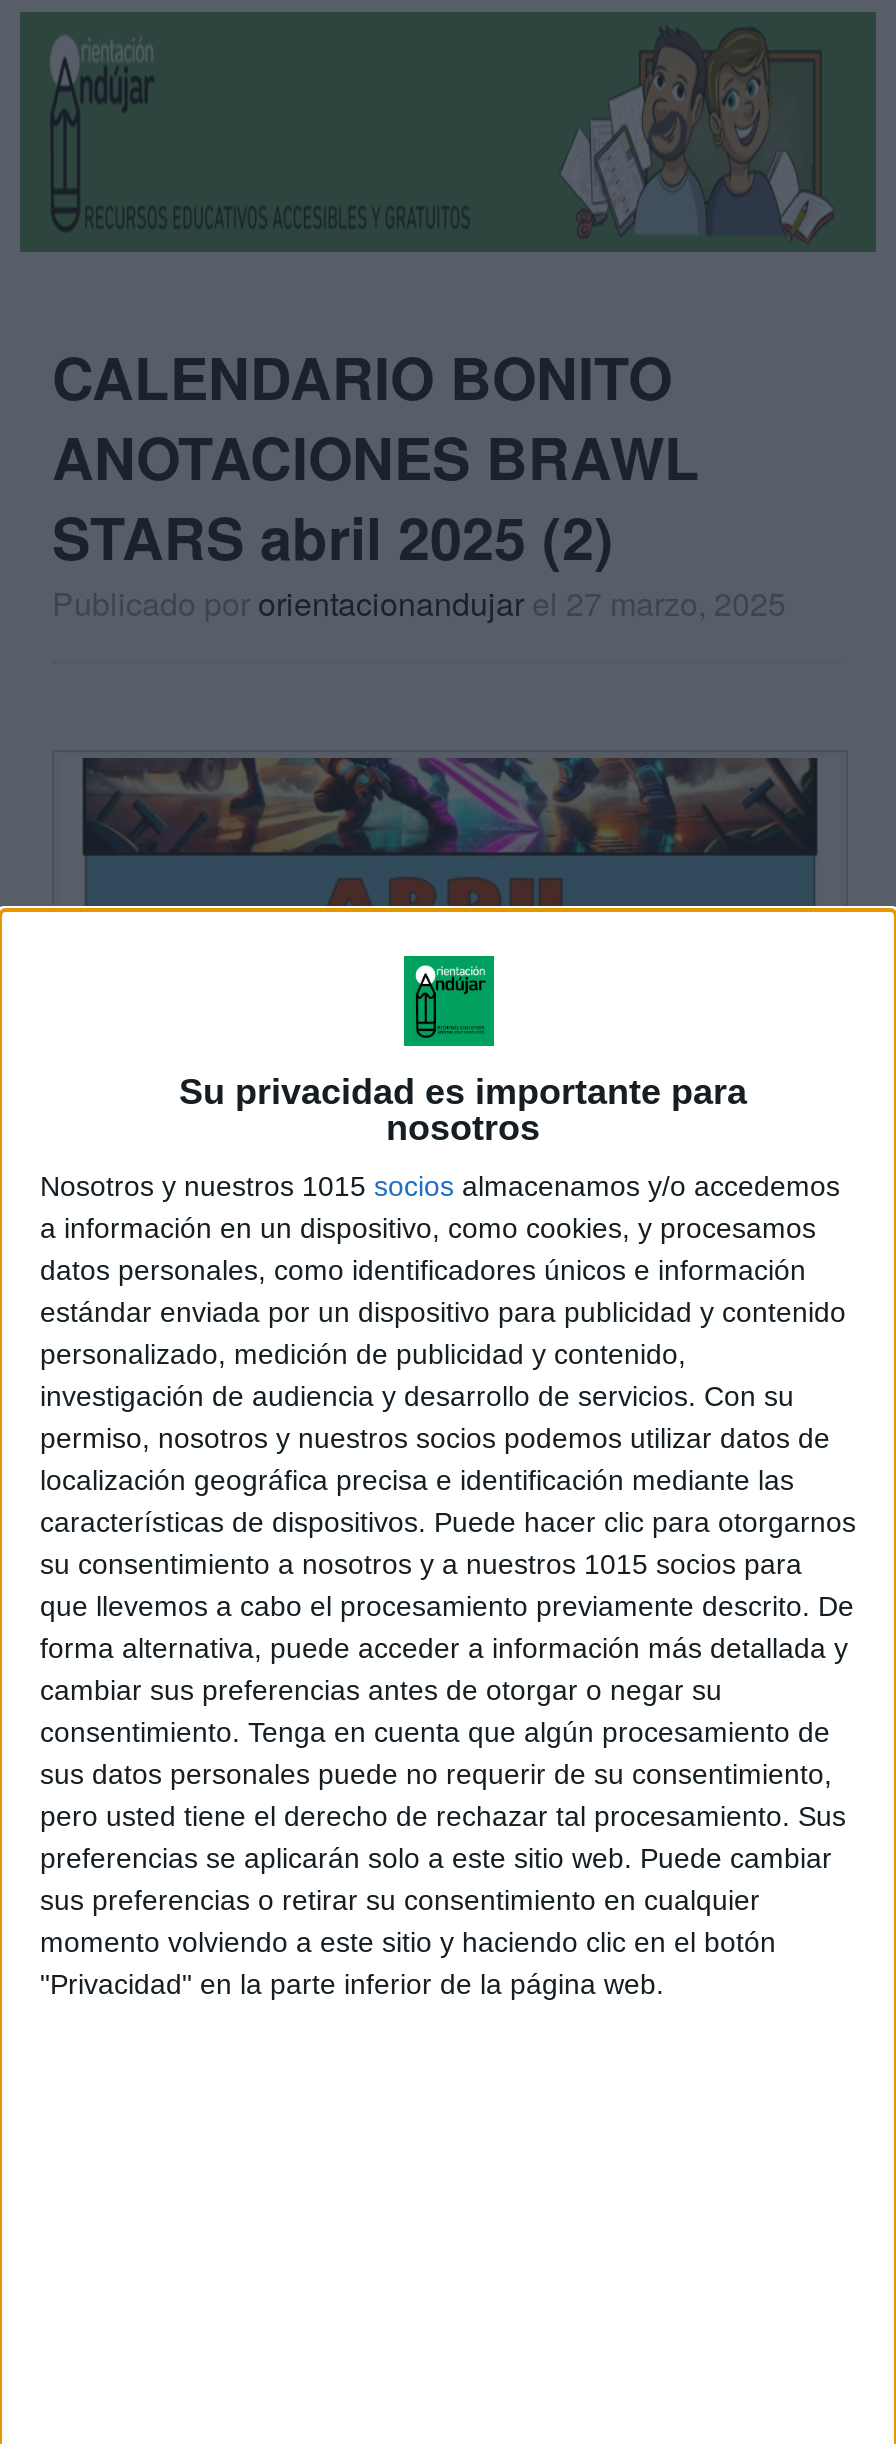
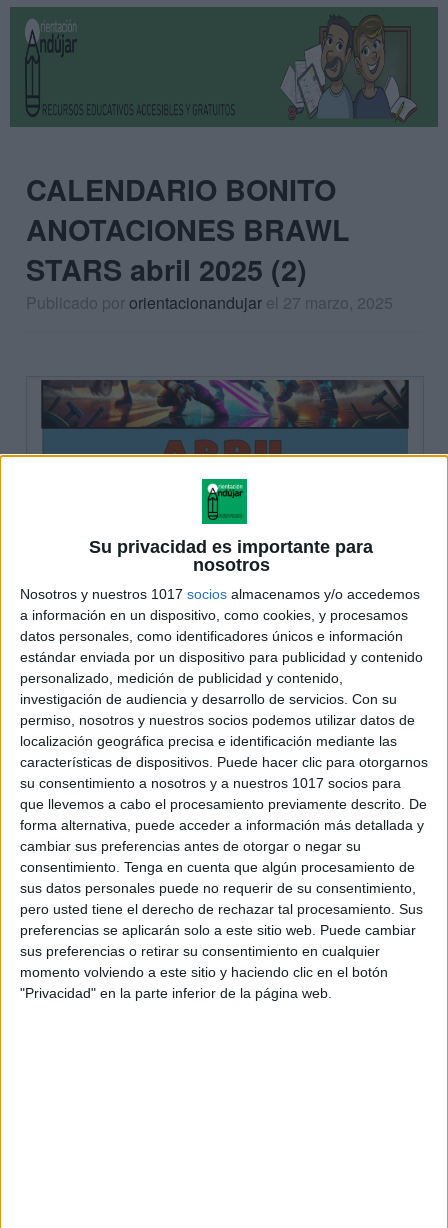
[40,1169,840,1201] Nosotros y nuestros 1015 socios almacenamos y/o accedemos -> [20,586,420,602] Nosotros y nuestros 1017 socios almacenamos y/o accedemos
[40,1547,802,1579] su consentimiento a nosotros y a nuestros 1015 socios para -> [20,775,401,791] su consentimiento a nosotros y a nuestros 1017 socios para

